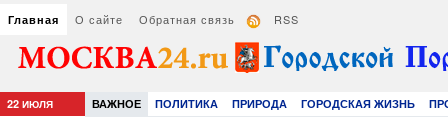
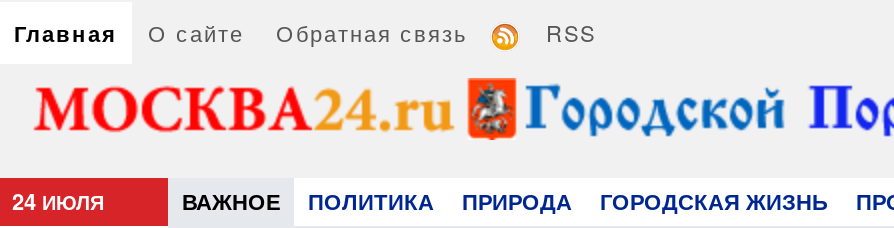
[7,96,53,111] 22 ИЮЛЯ -> [12,186,104,216] 24 ИЮЛЯ

